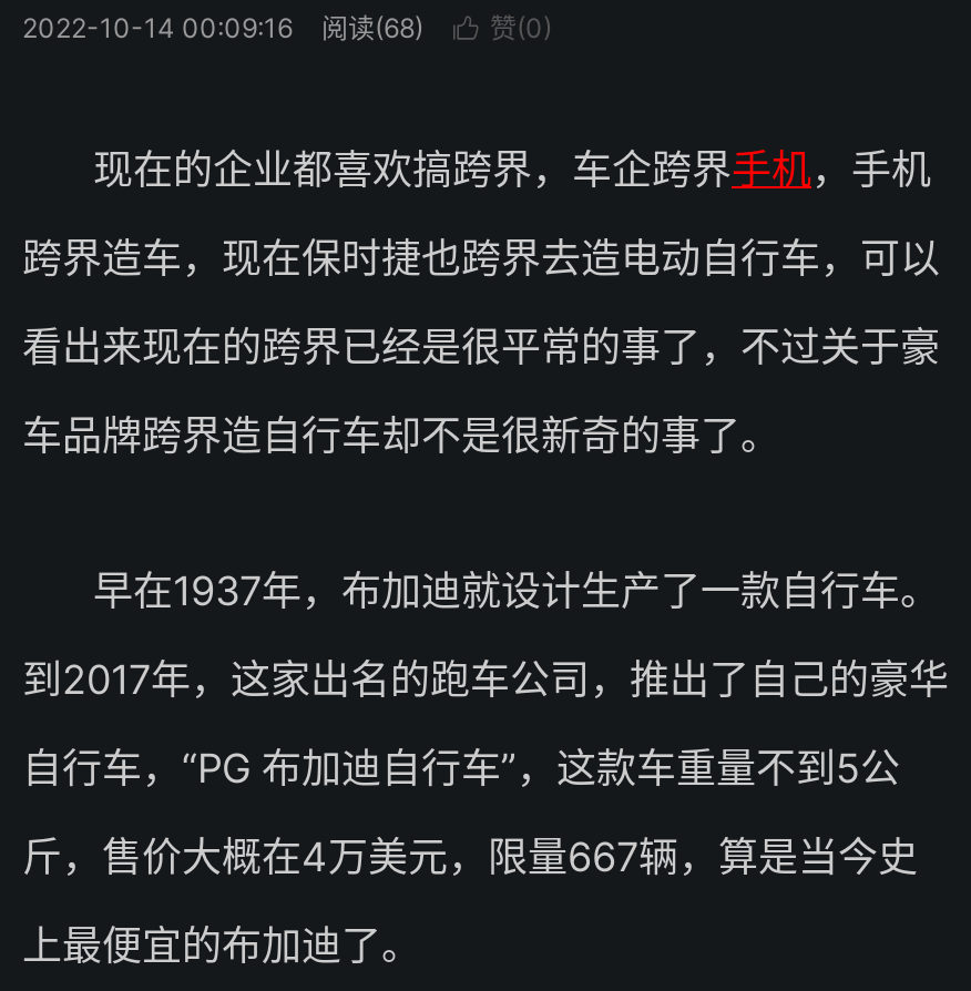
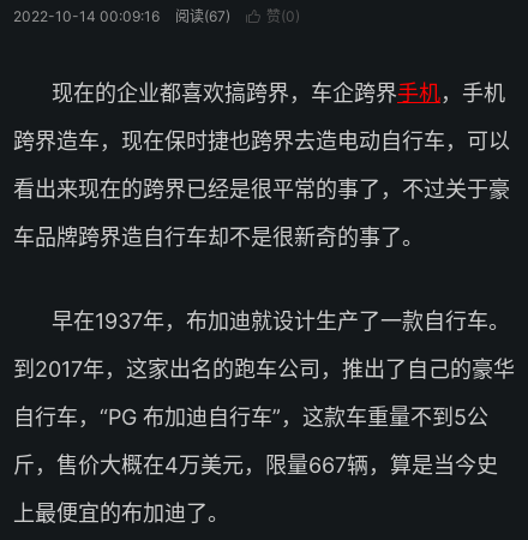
[321,11,423,44] 阅读(68) -> [175,7,230,25] 阅读(67)

